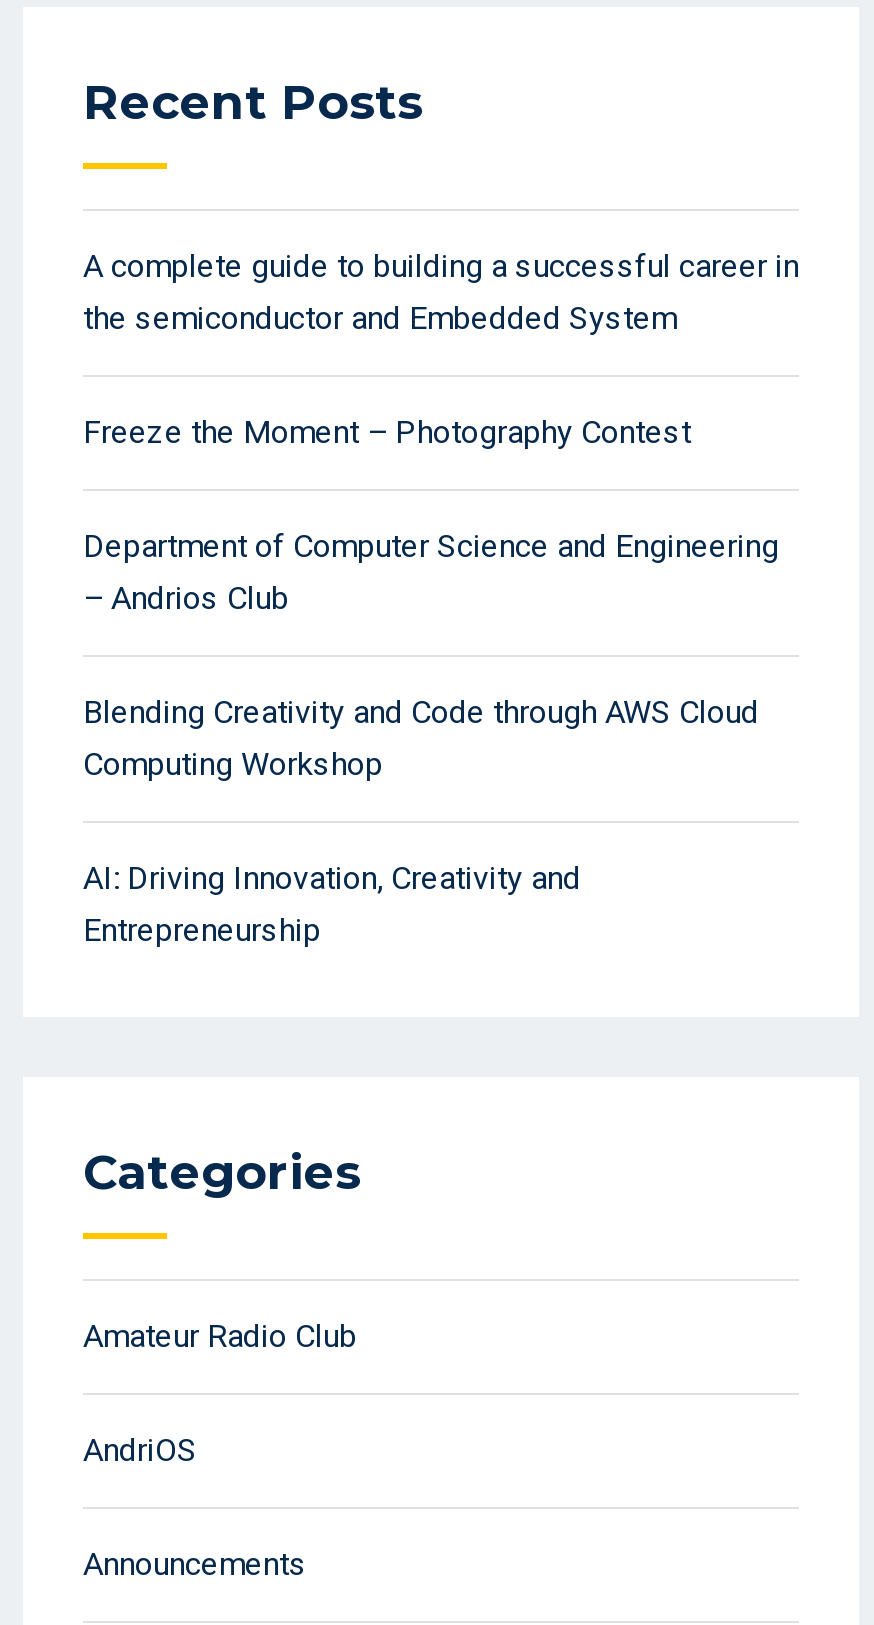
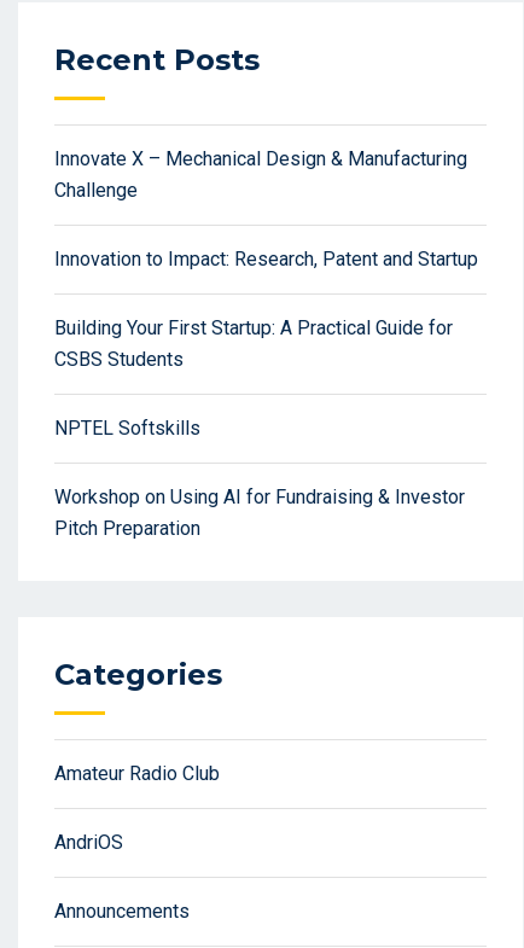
[83,248,799,338] A complete guide to building a successful career in | the semiconductor and Embedded System -> [54,148,467,202] Innovate X – Mechanical Design & Manufacturing | Challenge
[83,414,691,452] Freeze the Moment – Photography Contest -> [54,248,478,271] Innovation to Impact: Research, Patent and Startup
[83,528,779,618] Department of Computer Science and Engineering | – Andrios Club -> [54,317,453,371] Building Your First Startup: A Practical Guide for | CSBS Students
[83,694,759,784] Blending Creativity and Code through AWS Cloud | Computing Workshop -> [54,417,200,440] NPTEL Softskills
[83,860,581,950] AI: Driving Innovation, Creativity and | Entrepreneurship -> [54,486,465,540] Workshop on Using AI for Fundraising & Investor | Pitch Preparation

